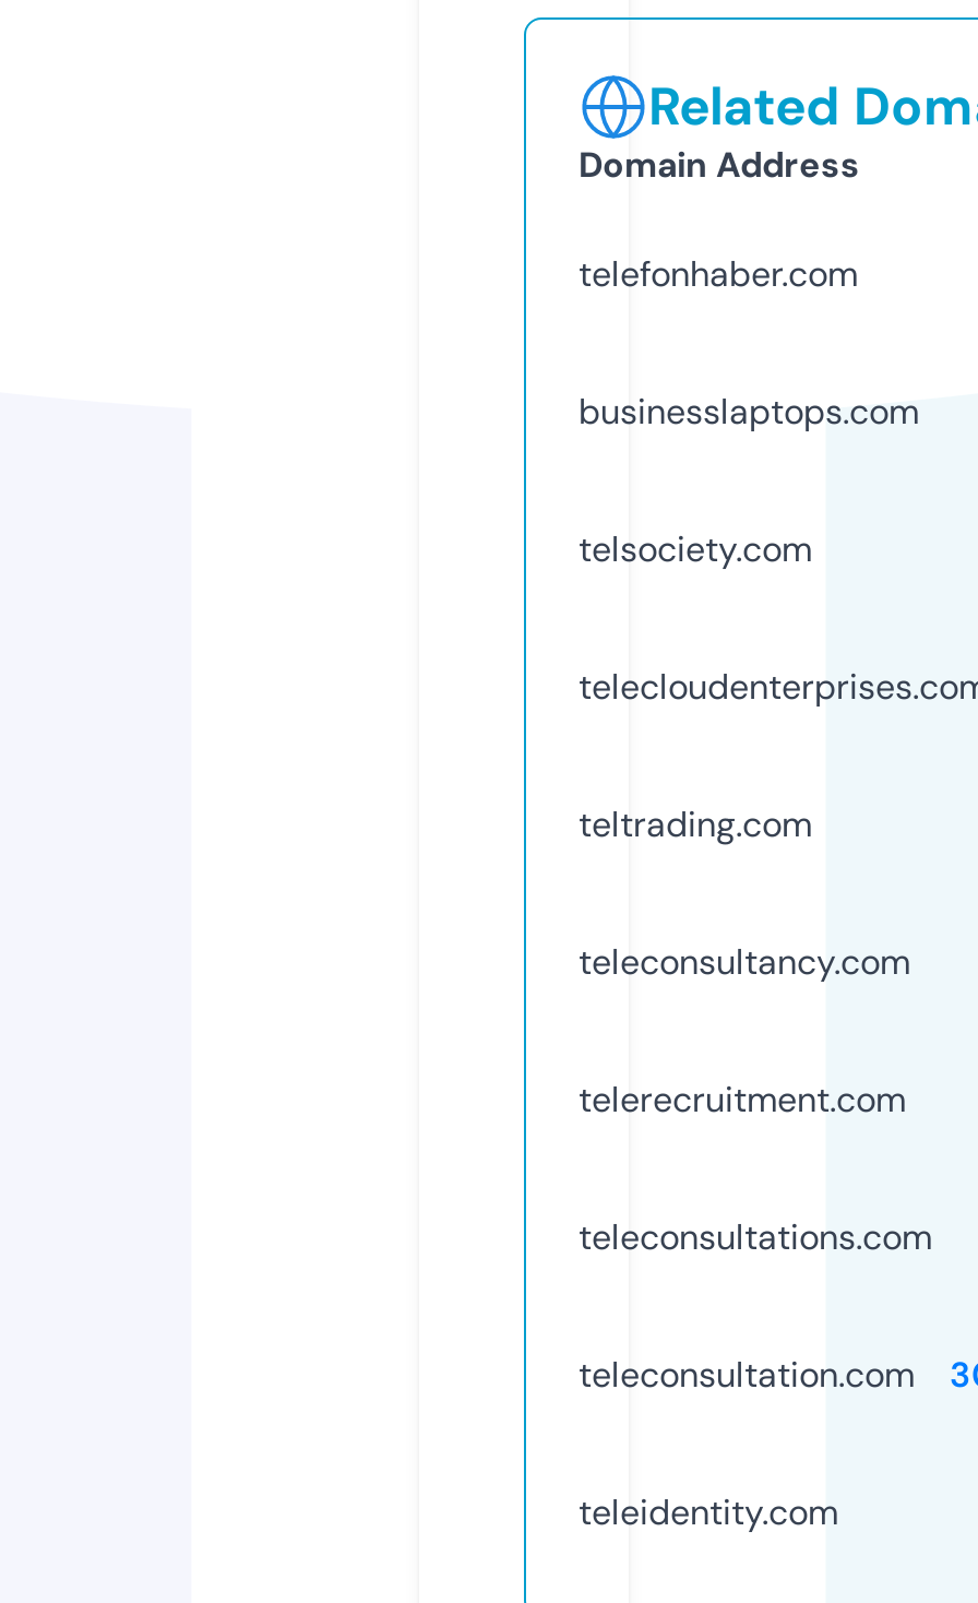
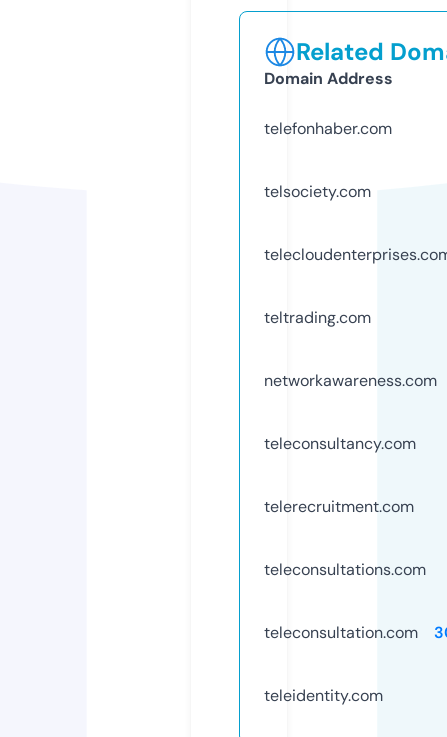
[579,388,919,434] businesslaptops.com -> none
moved [579,526,812,847] -> [264,181,371,328]: telsociety.com | teltrading.com
none -> [264,370,437,391] networkawareness.com

